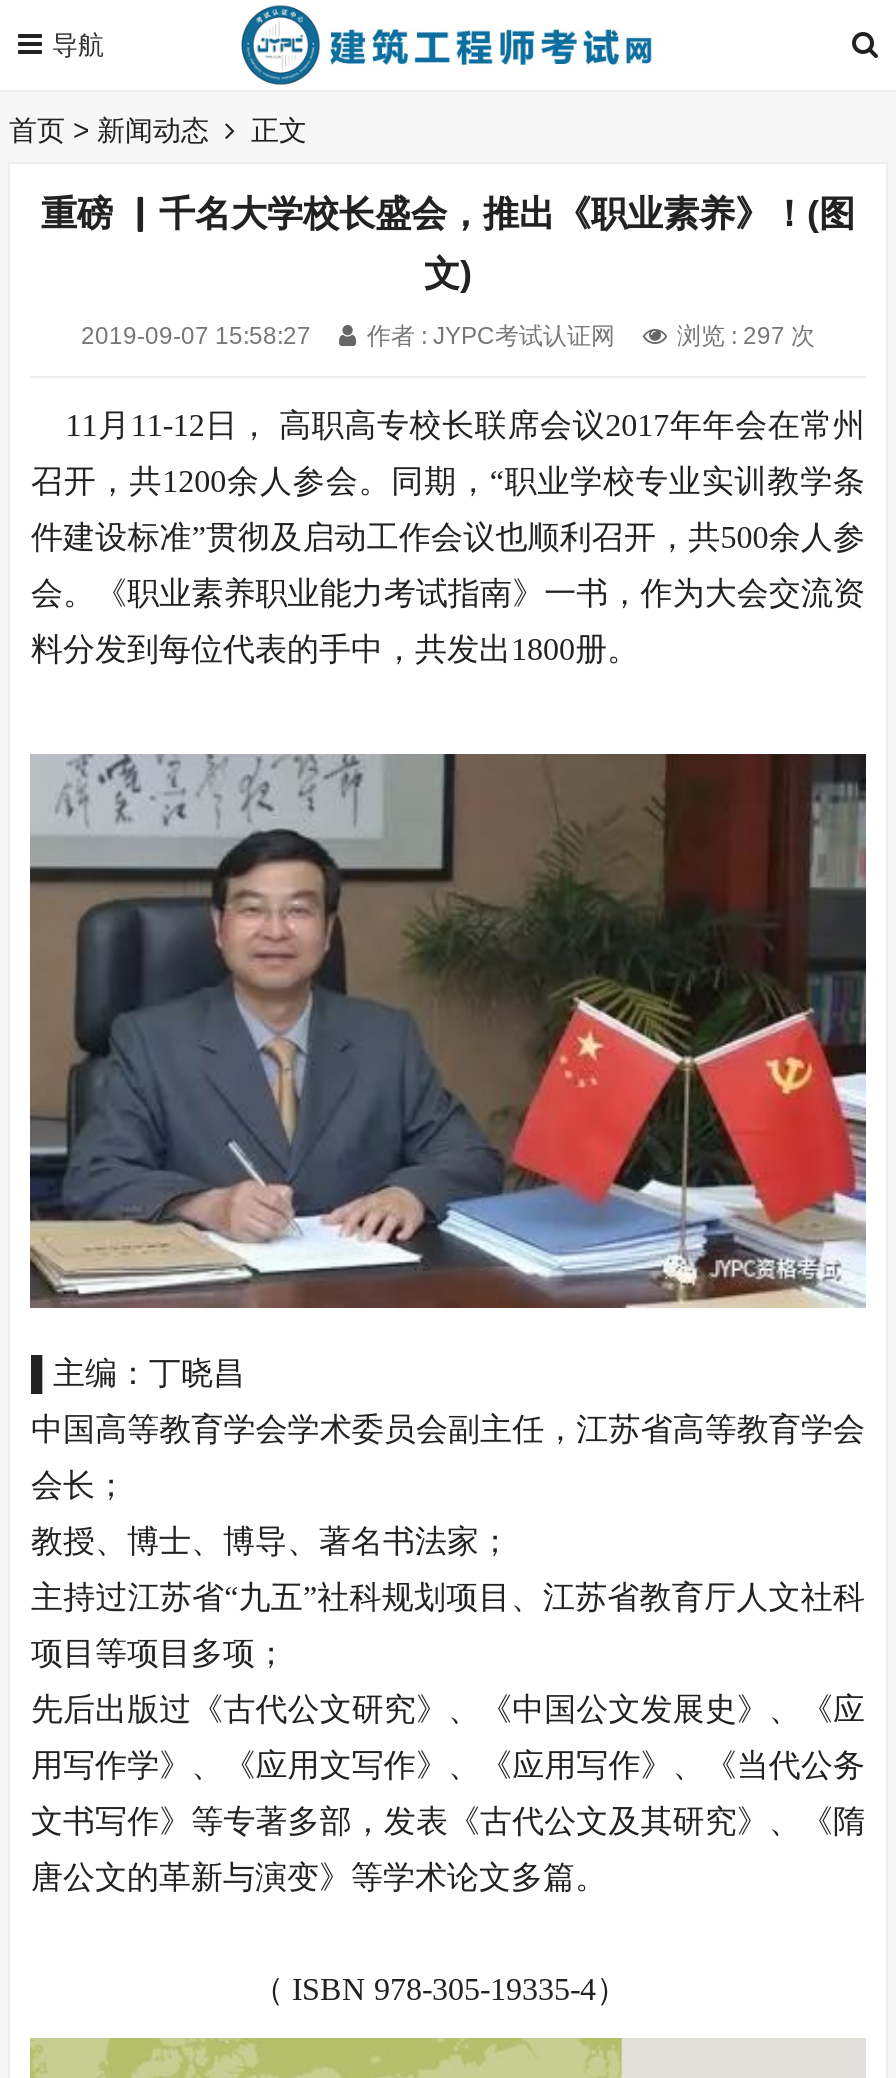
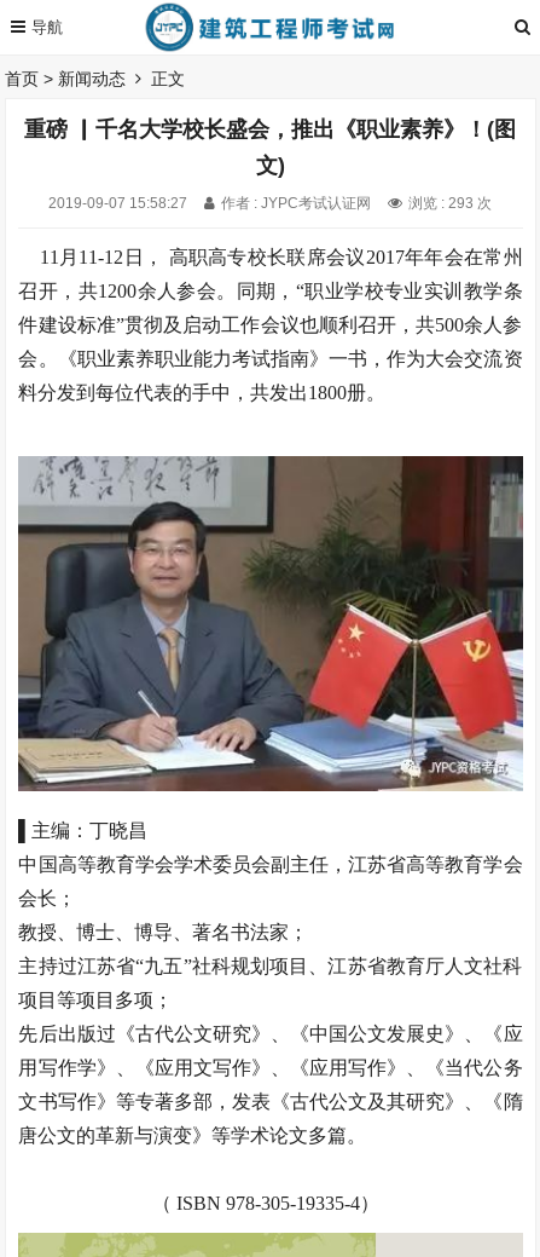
[677,322,815,350] 浏览 : 297 次 -> [409,195,492,212] 浏览 : 293 次

